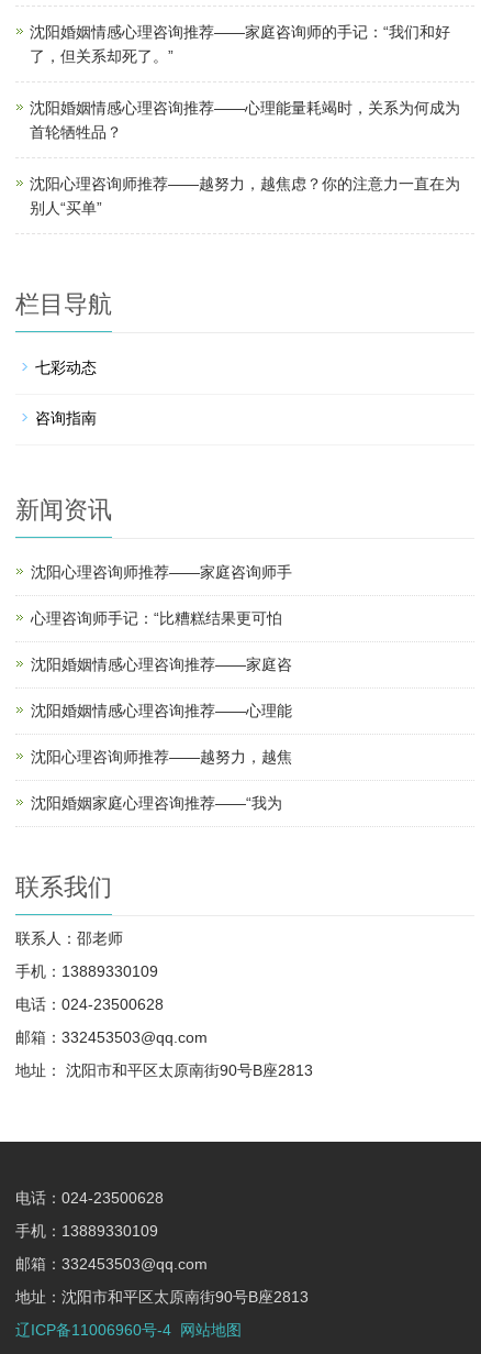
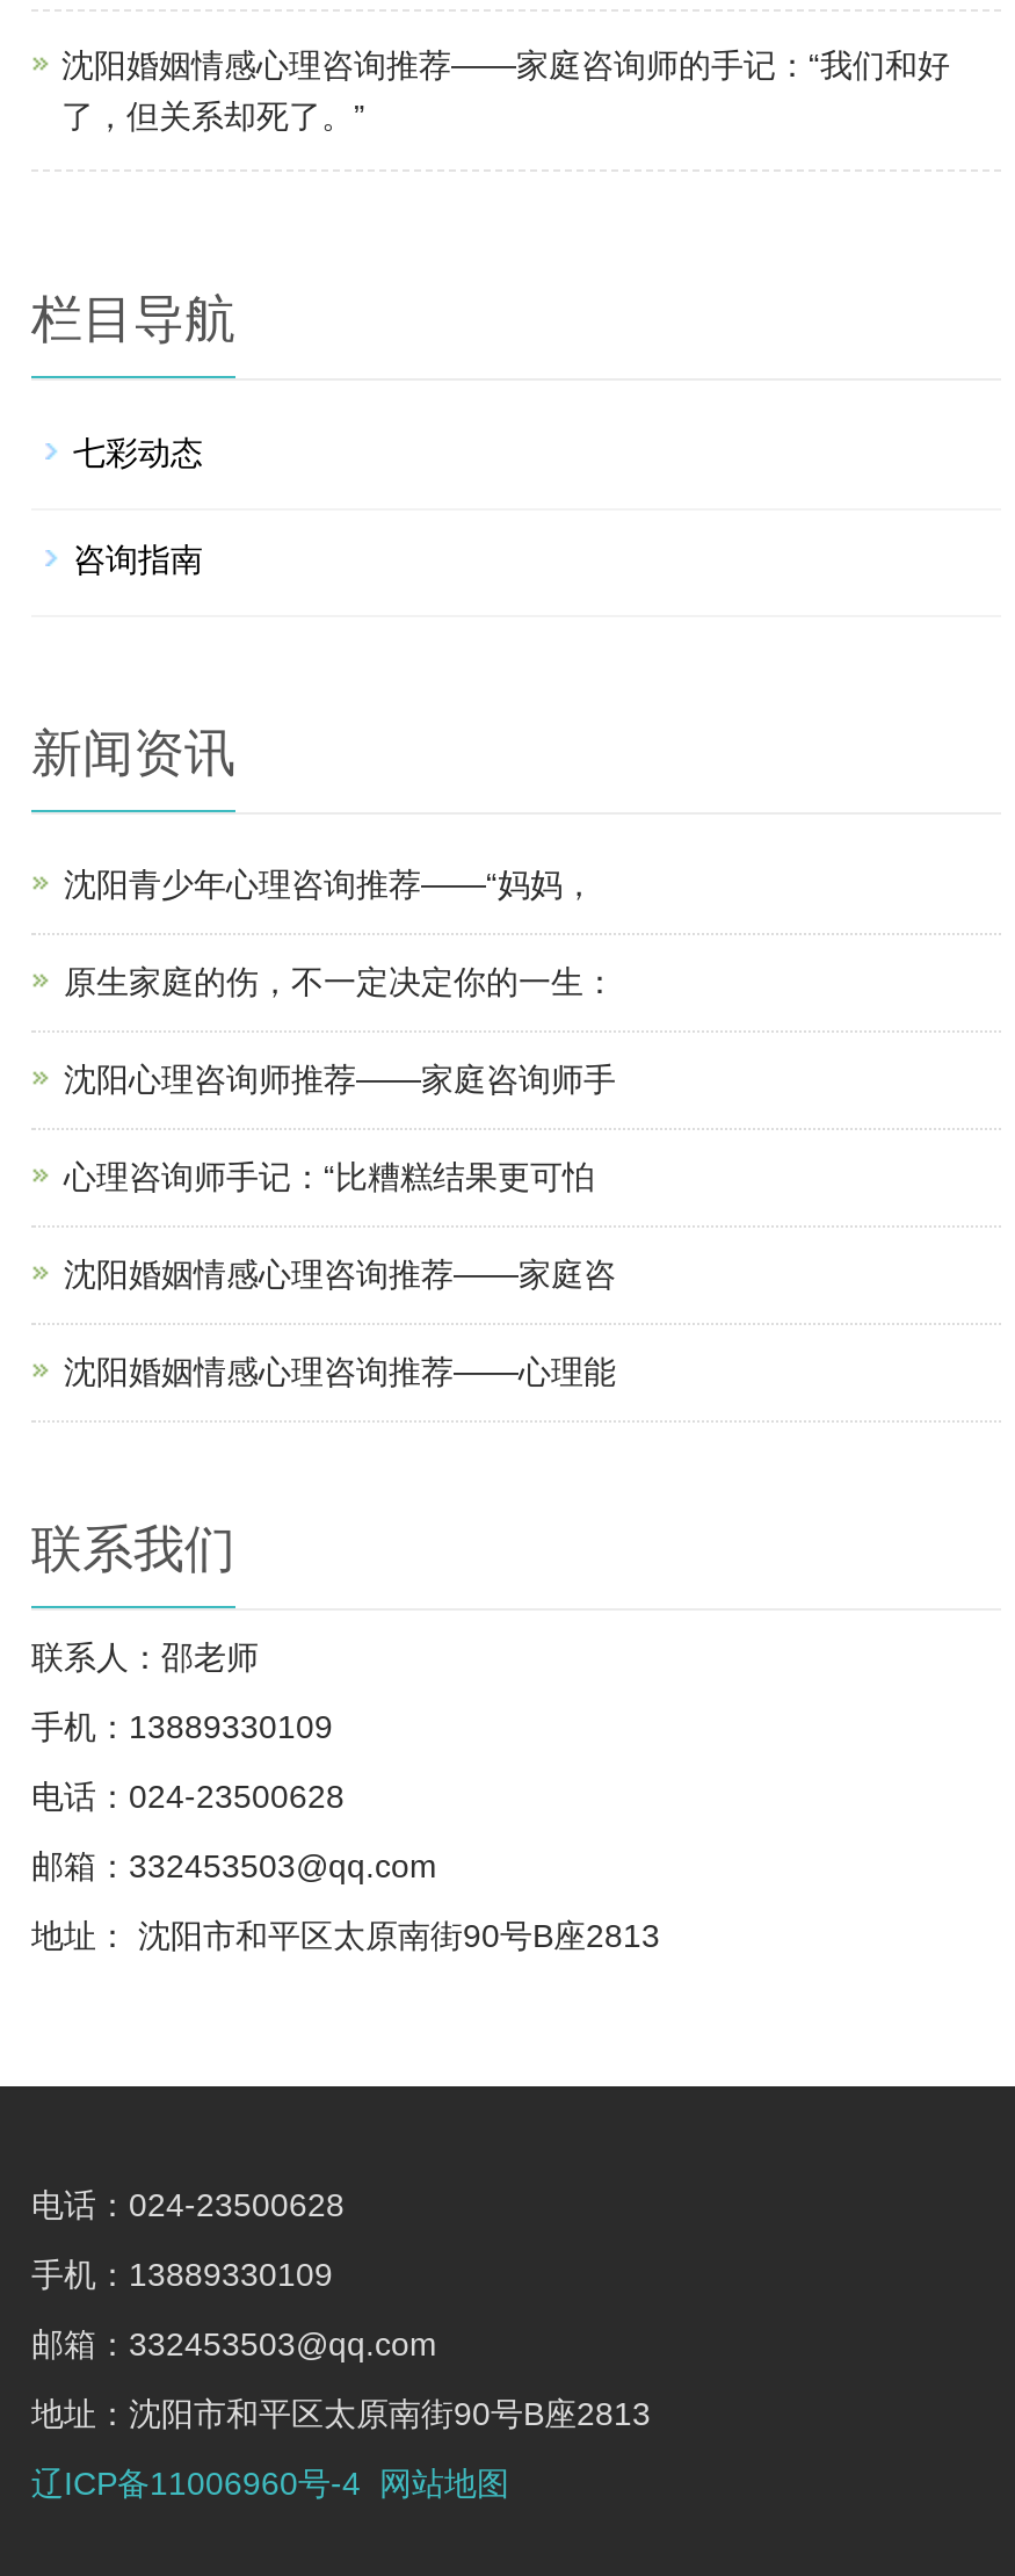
[30,99,460,217] 沈阳婚姻情感心理咨询推荐——心理能量耗竭时，关系为何成为 | 首轮牺牲品？ | 沈阳心理咨询师推荐——越努力，越焦虑？你的注意力一直在为 | 别人“买单” -> none
none -> [64,866,616,1000] 沈阳青少年心理咨询推荐——“妈妈， | 原生家庭的伤，不一定决定你的一生：
[31,748,292,812] 沈阳心理咨询师推荐——越努力，越焦 | 沈阳婚姻家庭心理咨询推荐——“我为 -> none

